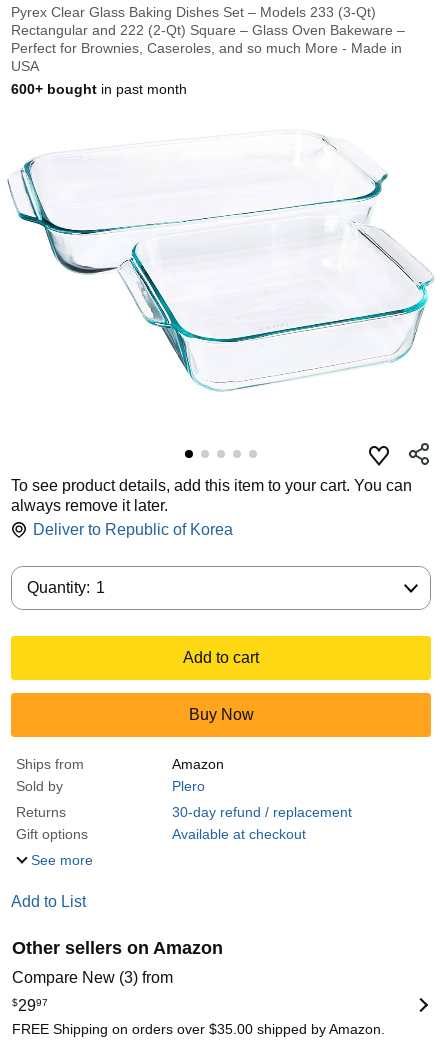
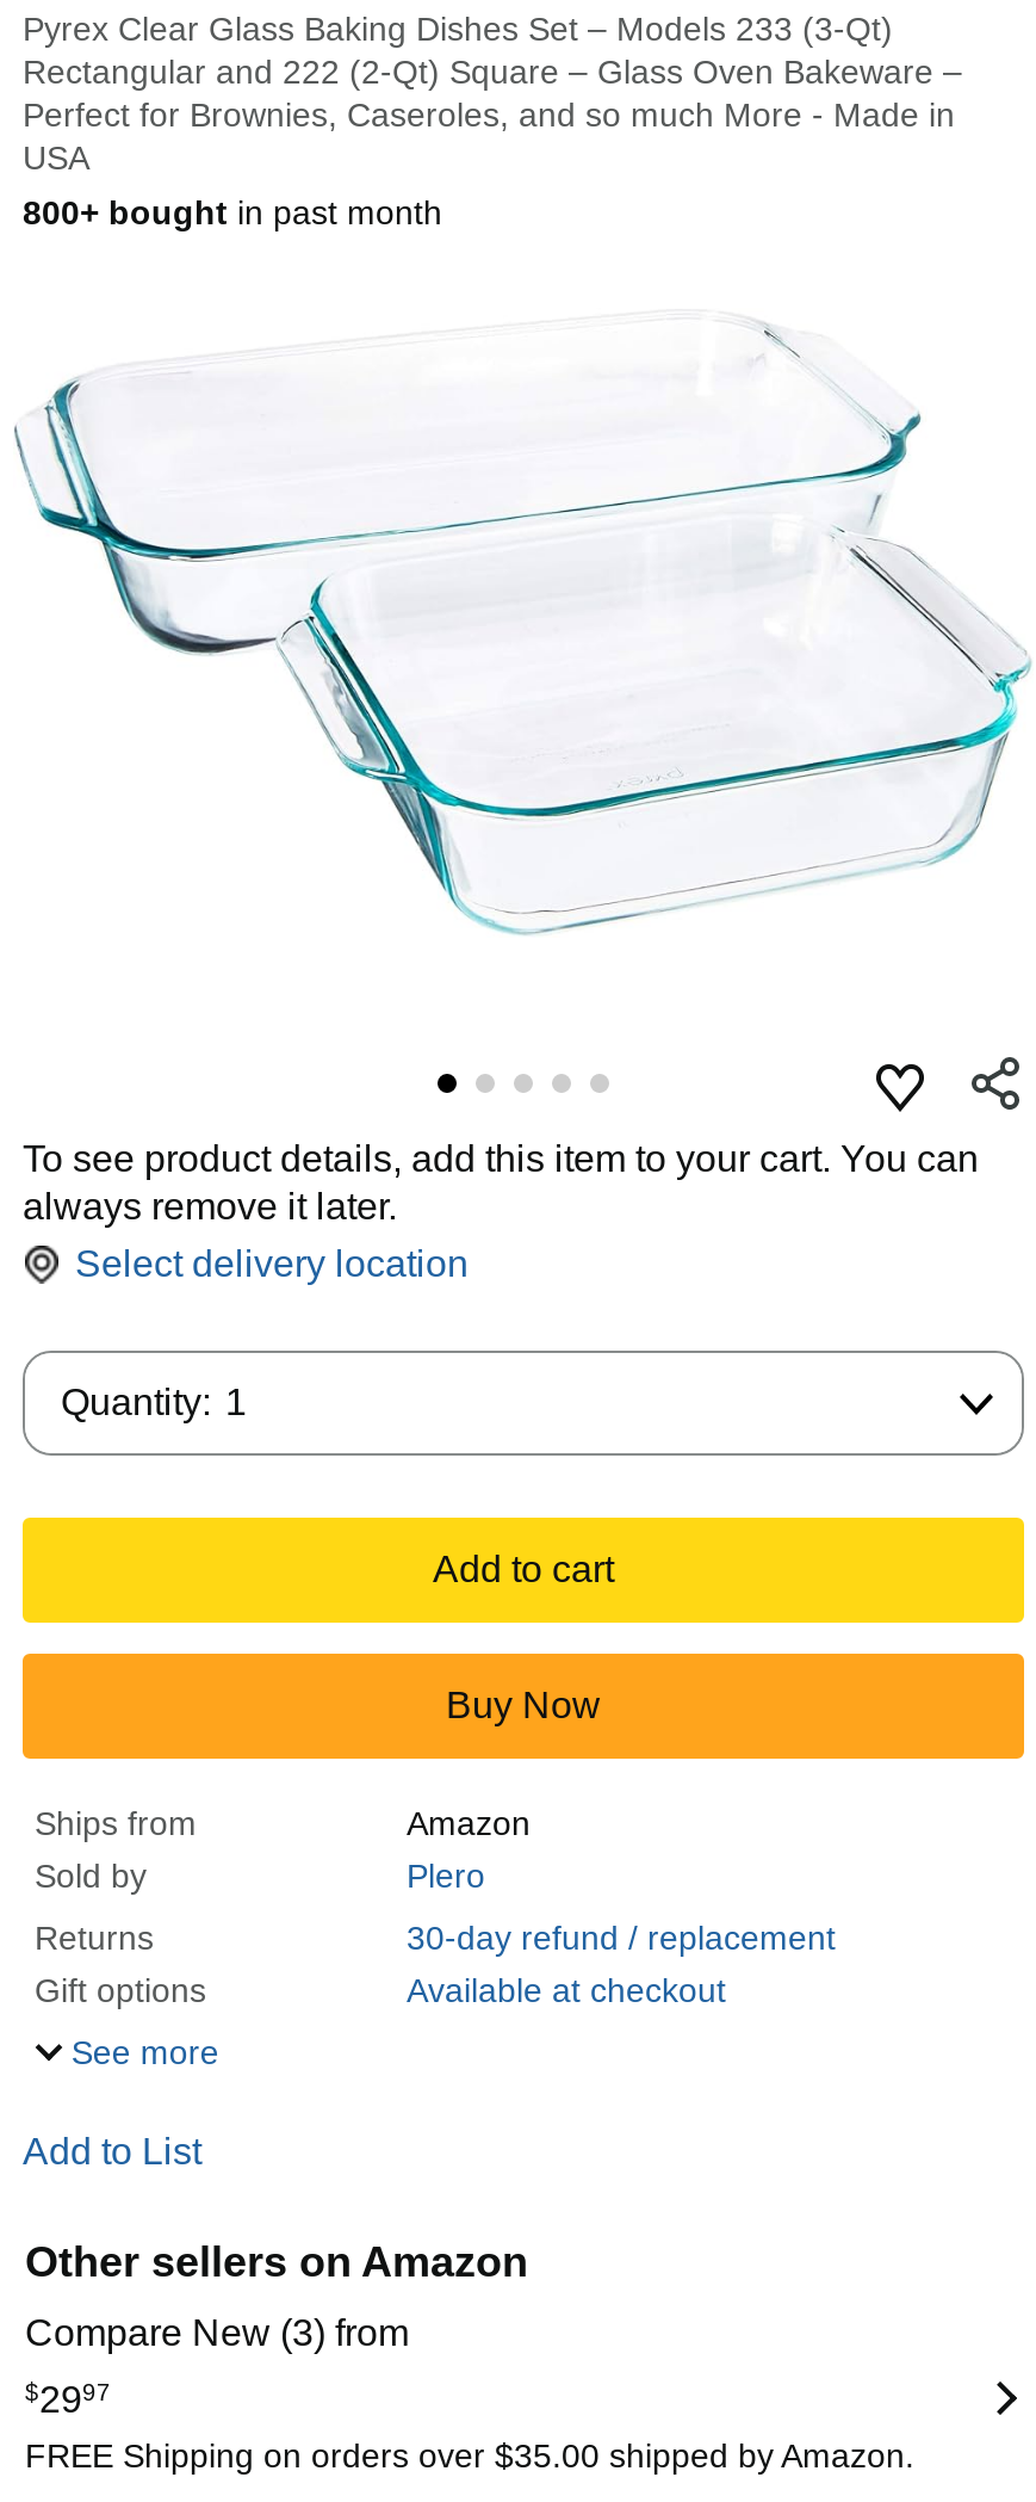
[11,81,187,97] 600+ bought in past month -> [23,193,442,231] 800+ bought in past month
[33,521,233,538] Deliver to Republic of Korea -> [75,1243,469,1284] Select delivery location

